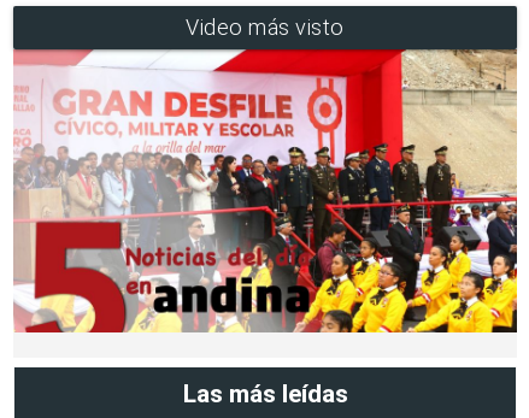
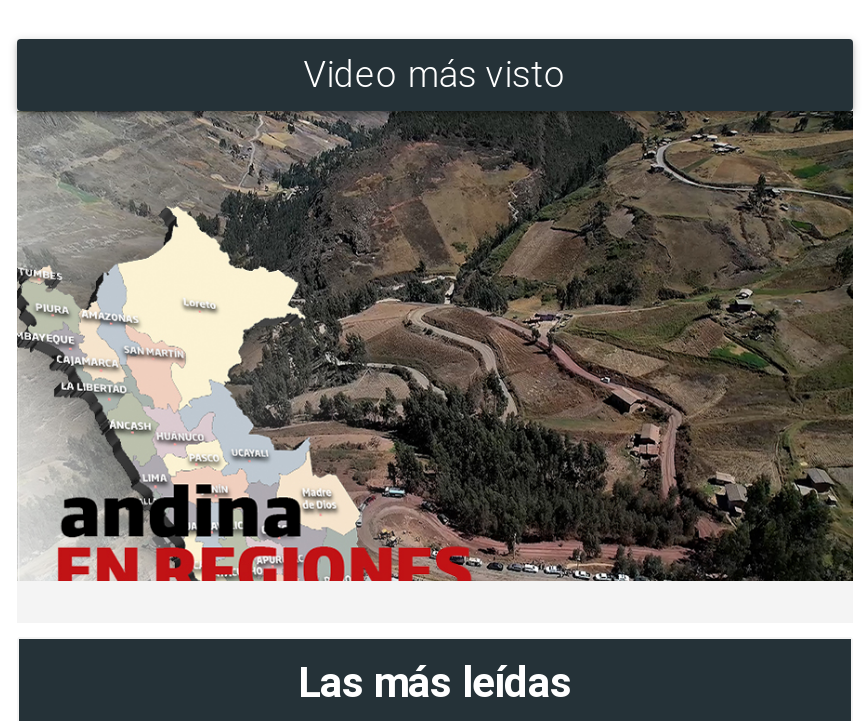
[13,48,518,334] [image] -> [15,111,855,583] [image]

